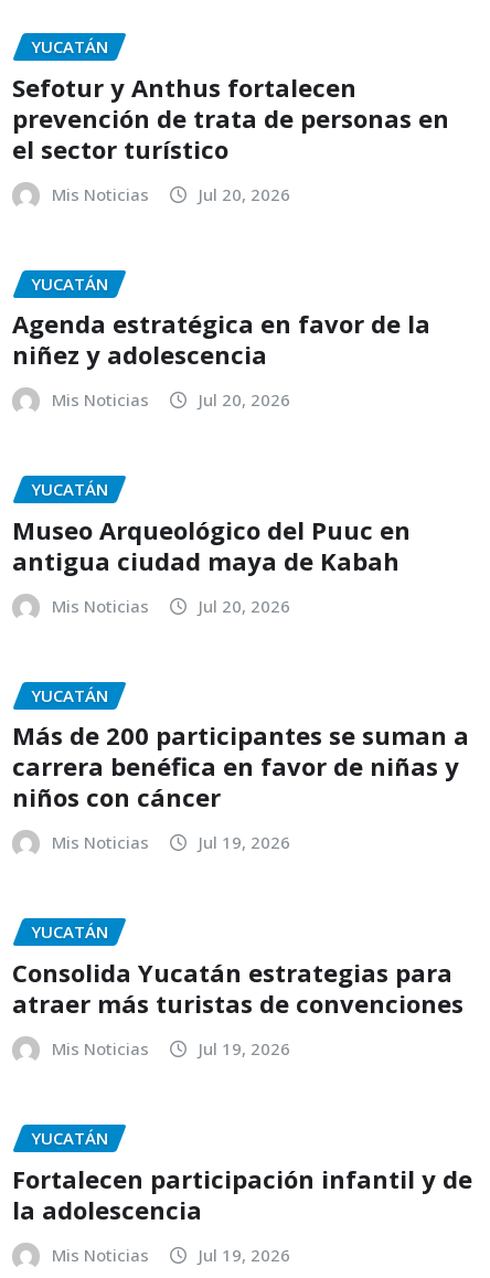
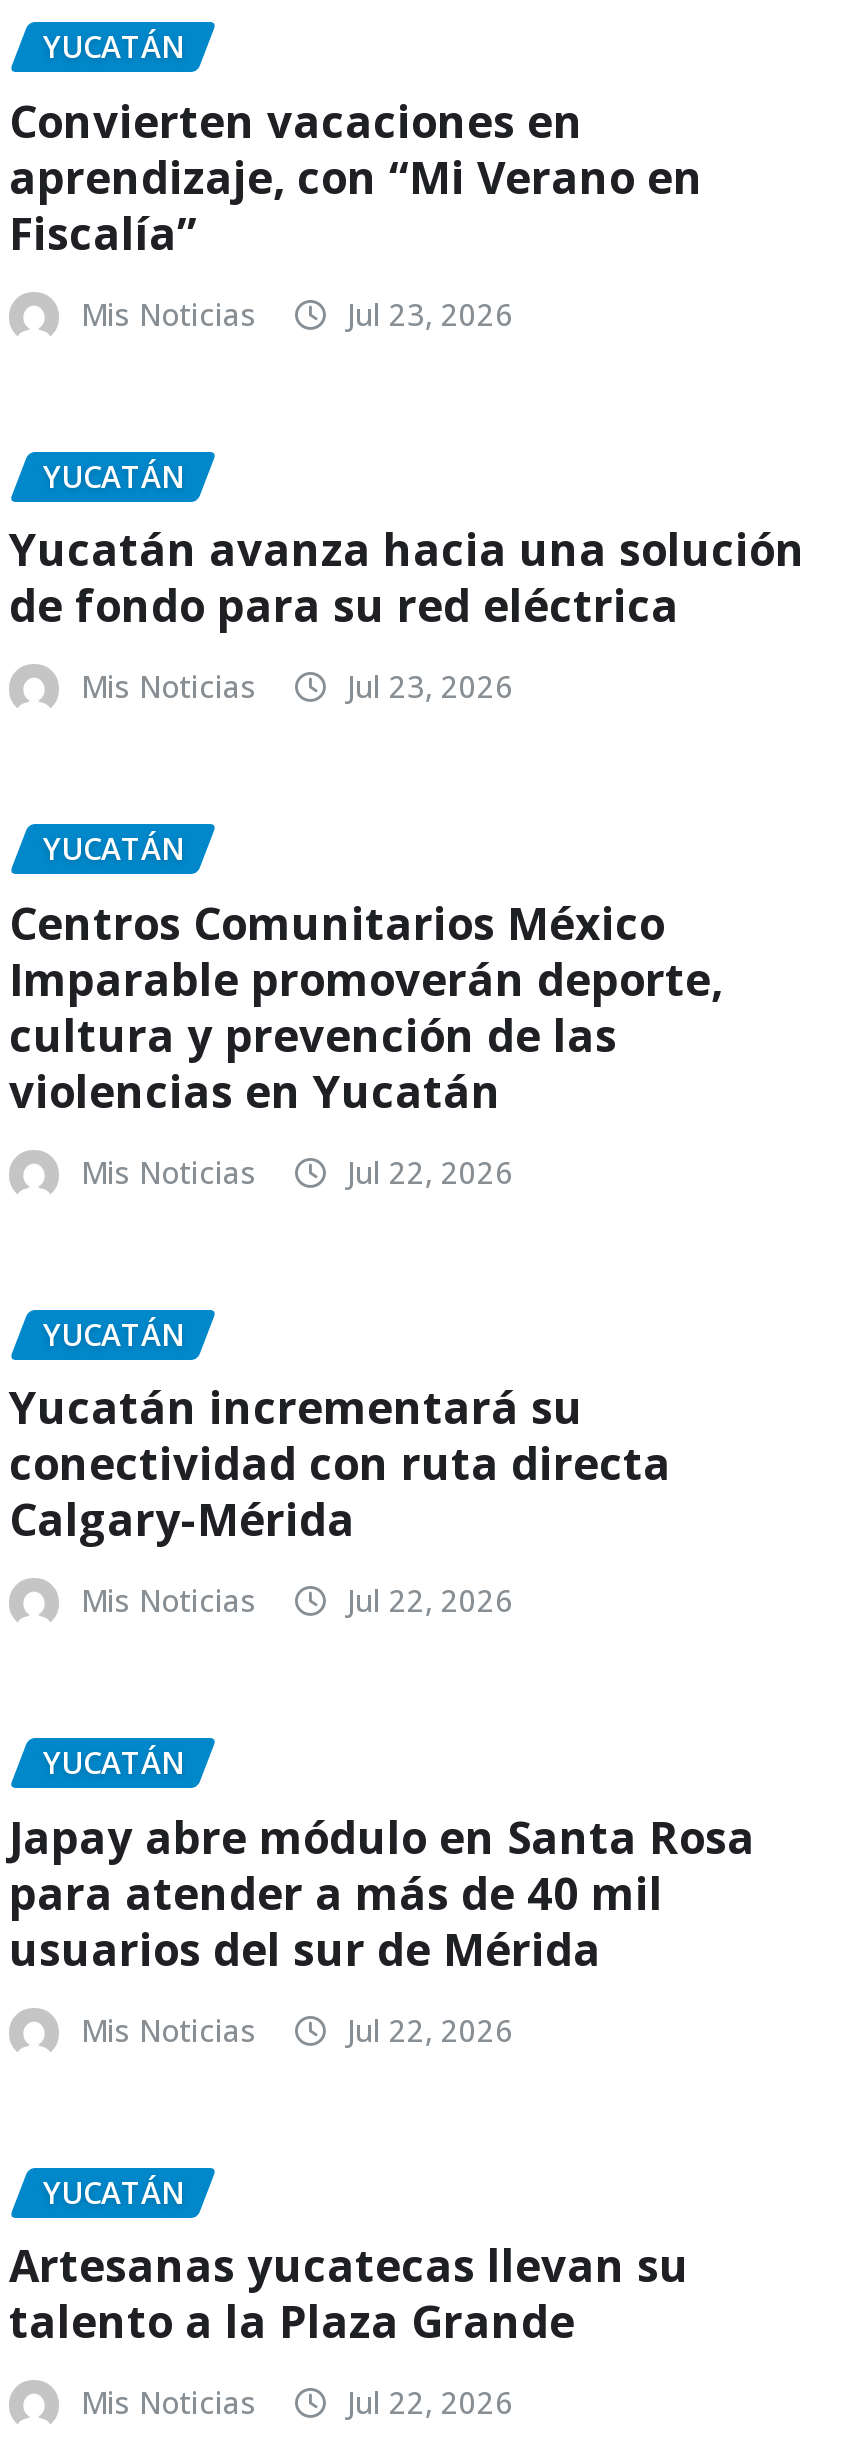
[12,70,449,165] Sefotur y Anthus fortalecen | prevención de trata de personas en | el sector turístico -> [9,89,703,261] Convierten vacaciones en | aprendizaje, con “Mi Verano en | Fiscalía”
[199,183,290,205] Jul 20, 2026 -> [347,293,513,333] Jul 23, 2026
[12,307,430,371] Agenda estratégica en favor de la | niñez y adolescencia -> [9,518,805,634] Yucatán avanza hacia una solución | de fondo para su red eléctrica
[199,389,290,411] Jul 20, 2026 -> [347,666,513,706] Jul 23, 2026
[12,513,411,577] Museo Arqueológico del Puuc en | antigua ciudad maya de Kabah -> [9,892,723,1120] Centros Comunitarios México | Imparable promoverán deporte, | cultura y prevención de las | violencias en Yucatán
[199,595,290,617] Jul 20, 2026 -> [347,1152,513,1192] Jul 22, 2026
[12,719,469,814] Más de 200 participantes se suman a | carrera benéfica en favor de niñas y | niños con cáncer -> [9,1377,671,1549] Yucatán incrementará su | conectividad con ruta directa | Calgary-Mérida
[199,831,290,854] Jul 19, 2026 -> [347,1581,513,1621] Jul 22, 2026
[12,956,464,1020] Consolida Yucatán estrategias para | atraer más turistas de convenciones -> [9,1806,755,1978] Japay abre módulo en Santa Rosa | para atender a más de 40 mil | usuarios del sur de Mérida
[199,1037,290,1059] Jul 19, 2026 -> [347,2010,513,2050] Jul 22, 2026
[12,1162,472,1226] Fortalecen participación infantil y de | la adolescencia -> [9,2235,689,2351] Artesanas yucatecas llevan su | talento a la Plaza Grande
[199,1243,290,1265] Jul 19, 2026 -> [347,2383,513,2423] Jul 22, 2026

